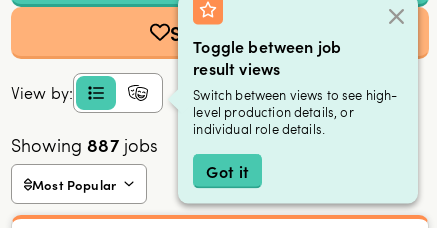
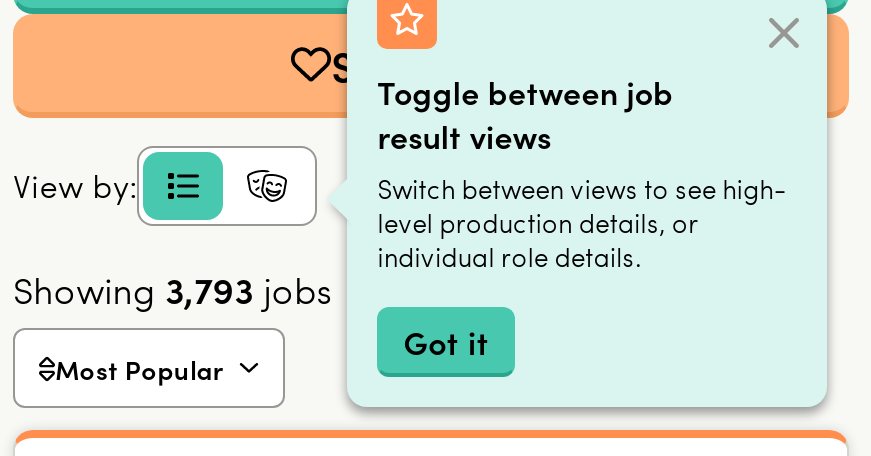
[11,132,159,157] Showing 887 jobs -> [13,264,333,314] Showing 3,793 jobs

